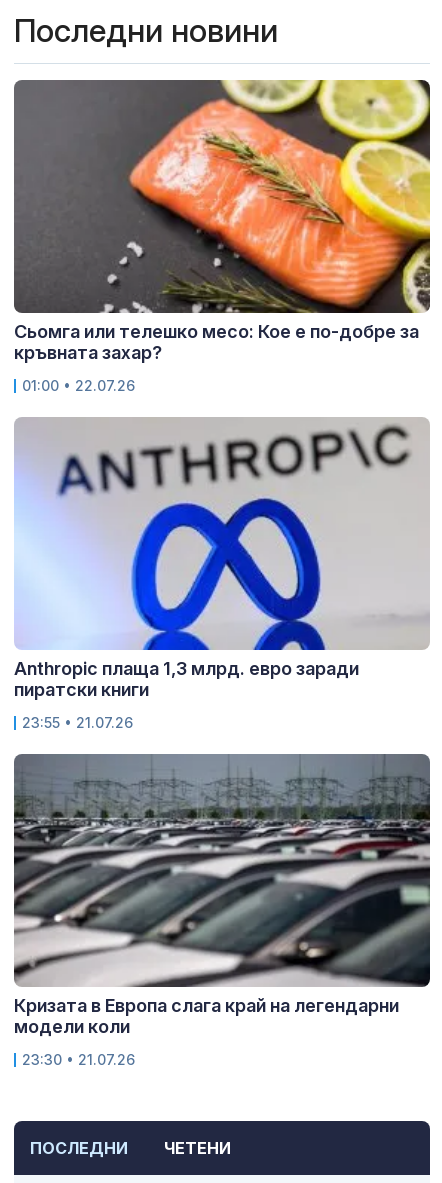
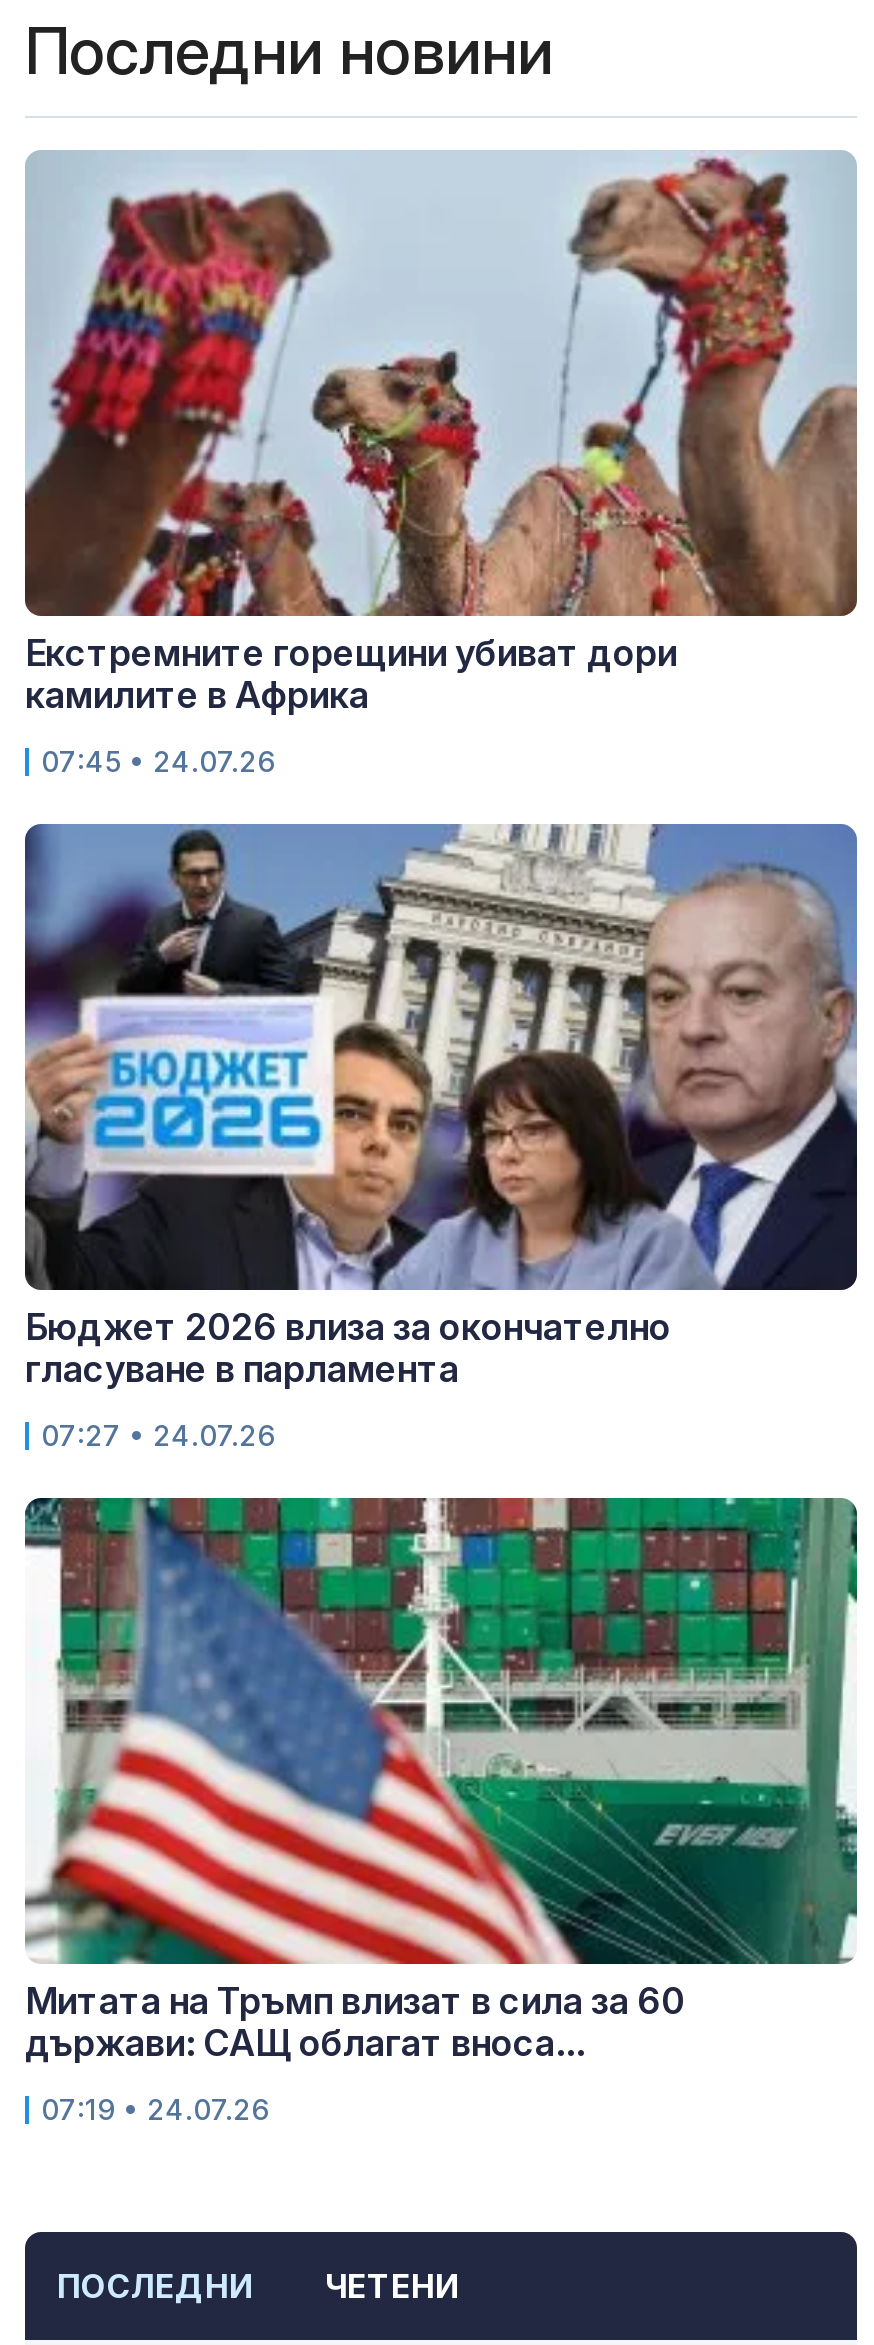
[14,79,431,363] [image] | Сьомга или телешко месо: Кое е по-добре за | кръвната захар? -> [25,150,857,716] [image] | Екстремните горещини убиват дори | камилите в Африка
[22,377,135,394] 01:00 • 22.07.26 -> [41,744,275,778] 07:45 • 24.07.26
[14,417,430,700] [image] | Anthropic плаща 1,3 млрд. евро заради | пиратски книги -> [23,824,859,1390] [image] | Бюджет 2026 влиза за окончателно | гласуване в парламента
[22,714,133,731] 23:55 • 21.07.26 -> [41,1418,275,1452] 07:27 • 24.07.26
[13,753,431,1037] [image] | Кризата в Европа слага край на легендарни | модели коли -> [25,1496,859,2065] [image] | Митата на Тръмп влизат в сила за 60 | държави: САЩ облагат вноса...
[22,1051,135,1068] 23:30 • 21.07.26 -> [41,2093,269,2127] 07:19 • 24.07.26

